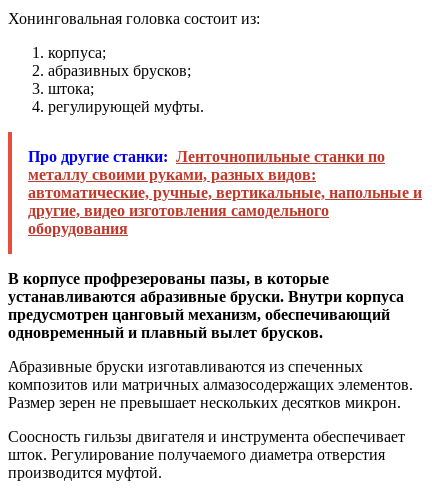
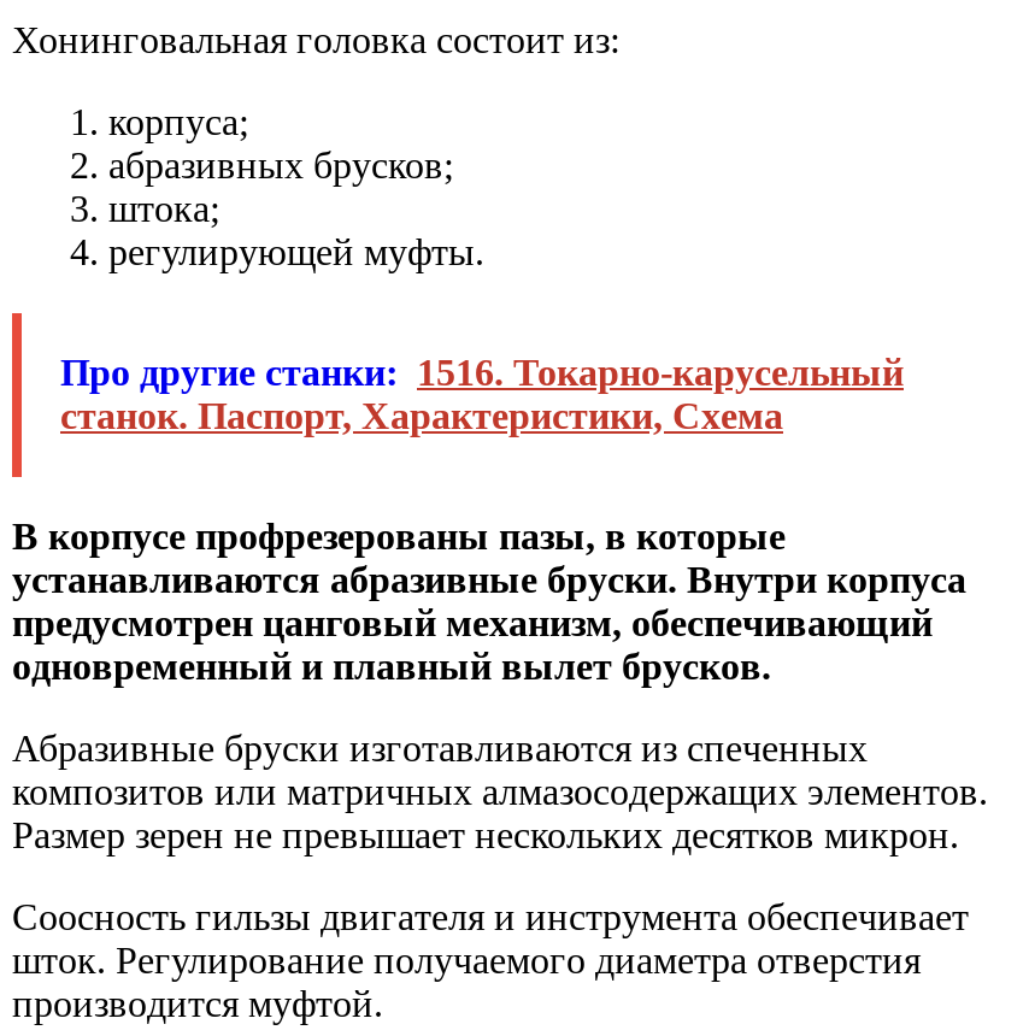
[28,148,422,237] Про другие станки: Ленточнопильные станки по | металлу своими руками, разных видов: | автоматические, ручные, вертикальные, напольные и | другие, видео изготовления самодельного | оборудования -> [60,351,904,436] Про другие станки: 1516. Токарно-карусельный | станок. Паспорт, Характеристики, Схема

